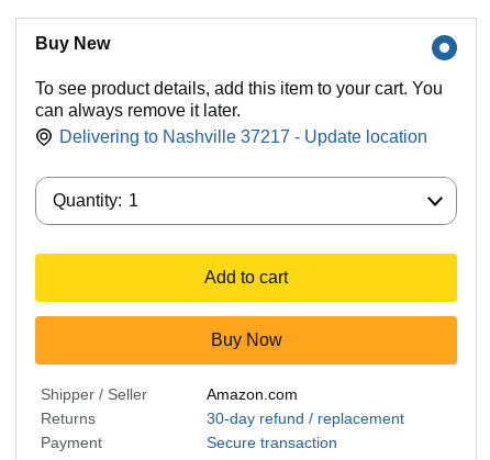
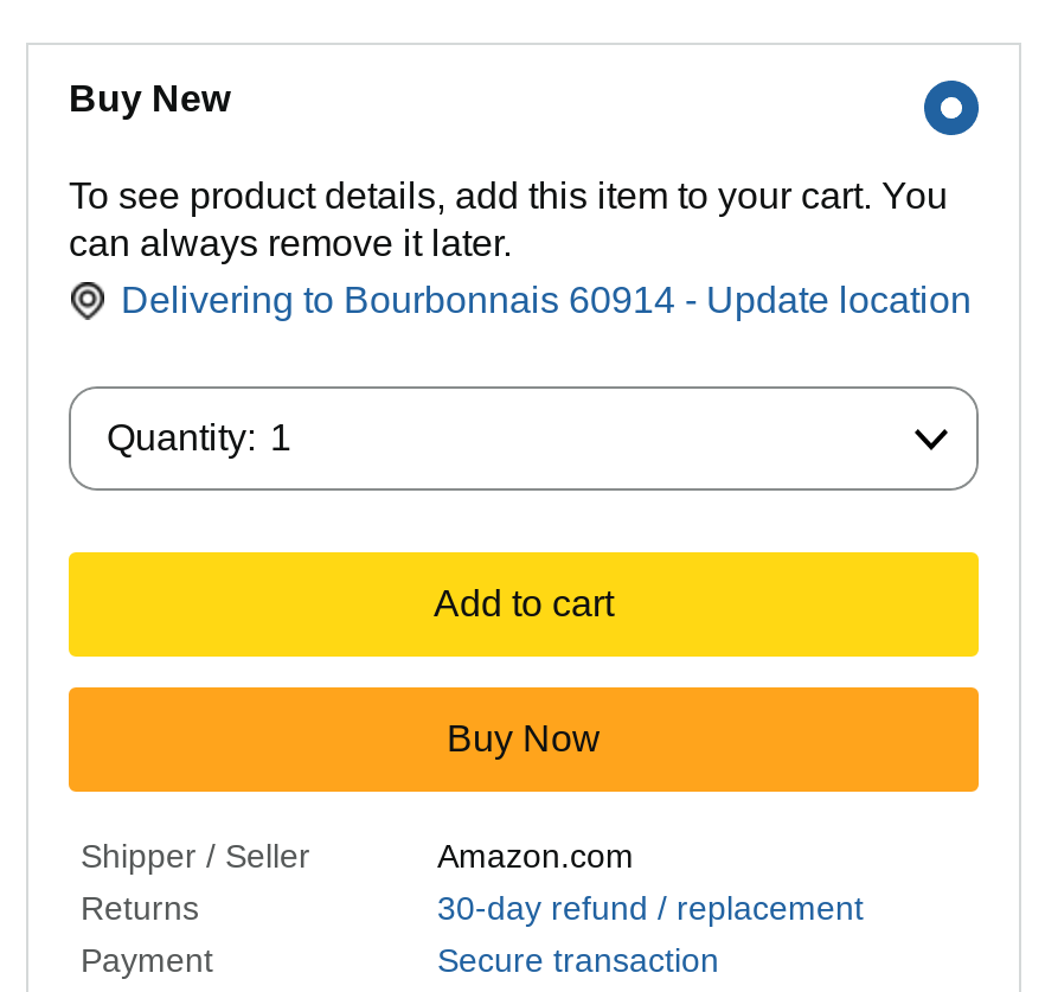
[59,127,427,146] Delivering to Nashville 37217 - Update location -> [121,280,972,320] Delivering to Bourbonnais 60914 - Update location

